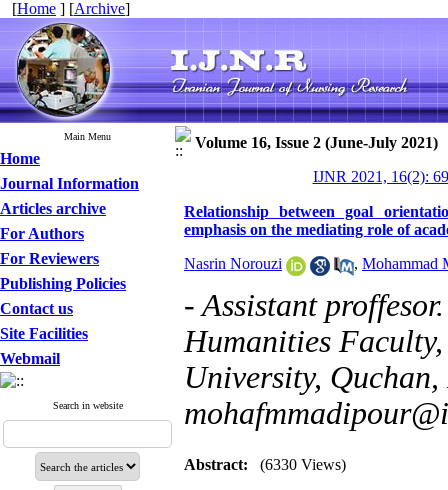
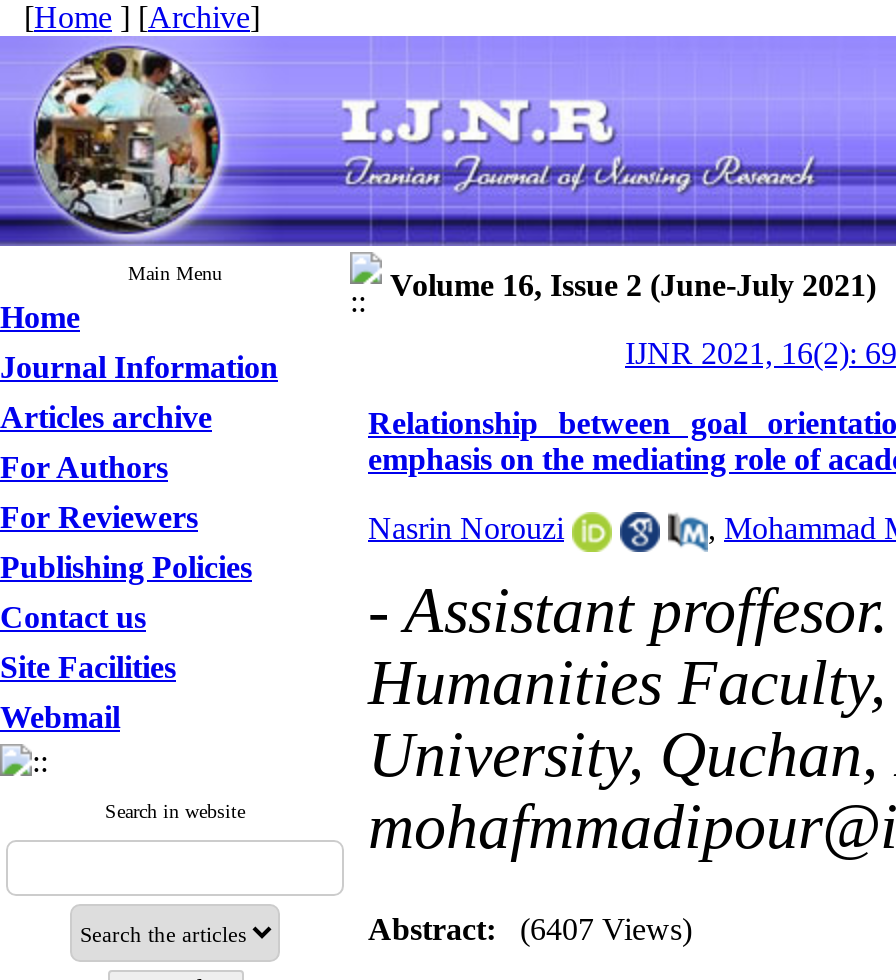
[184,456,346,473] Abstract: (6330 Views) -> [368,912,692,946] Abstract: (6407 Views)

